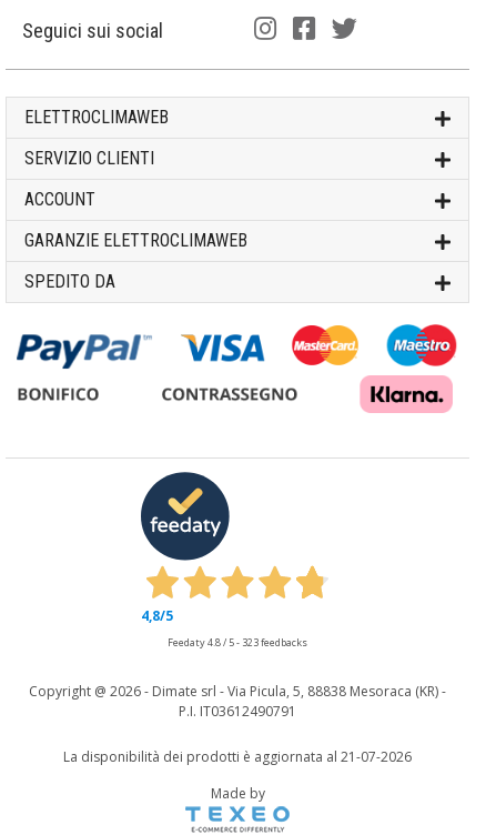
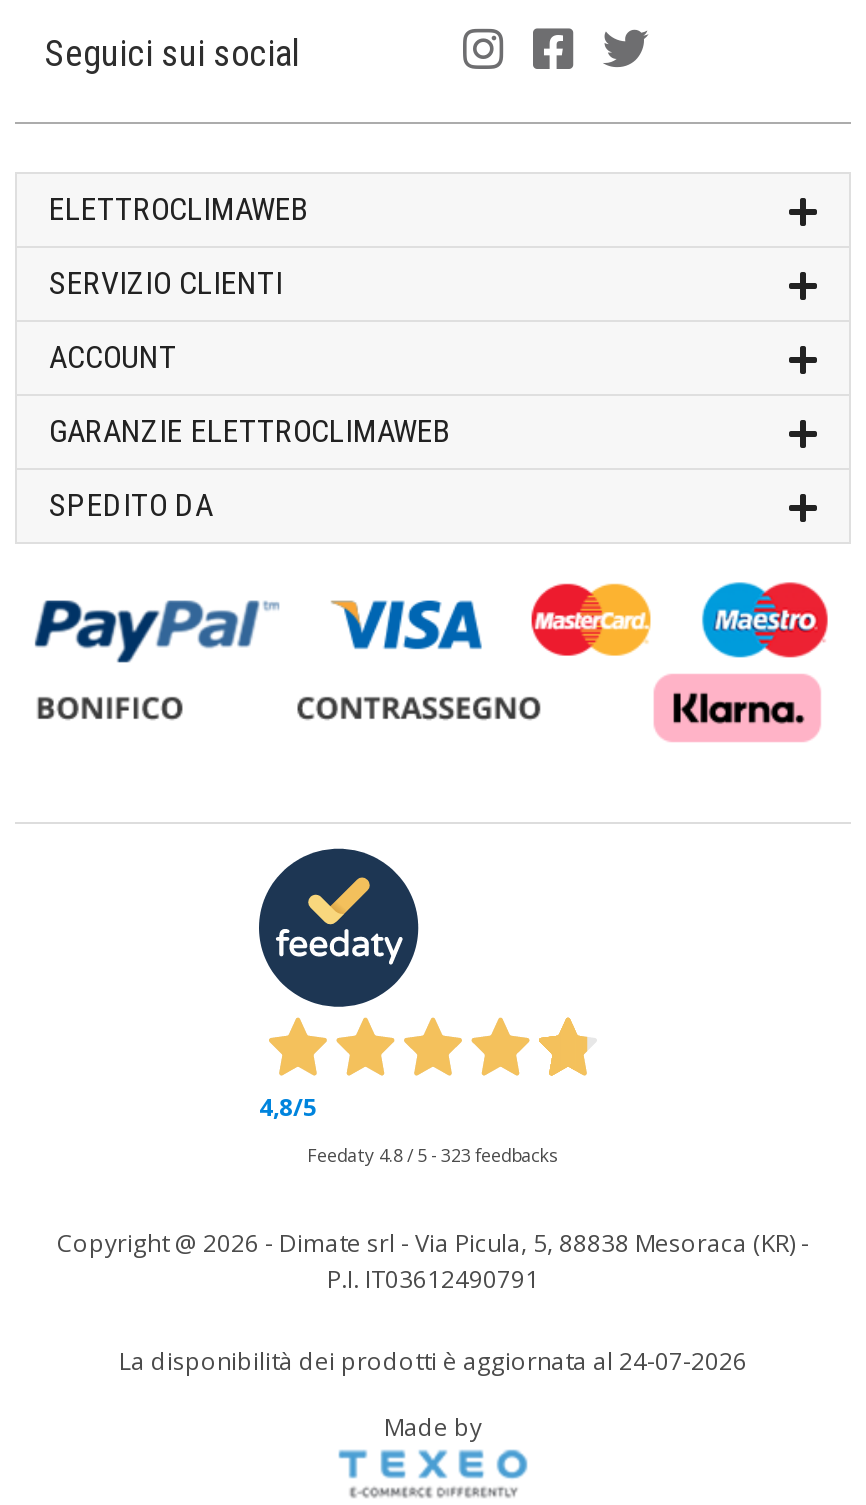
[63,748,412,767] La disponibilità dei prodotti è aggiornata al 21-07-2026 -> [119,1345,747,1379] La disponibilità dei prodotti è aggiornata al 24-07-2026

